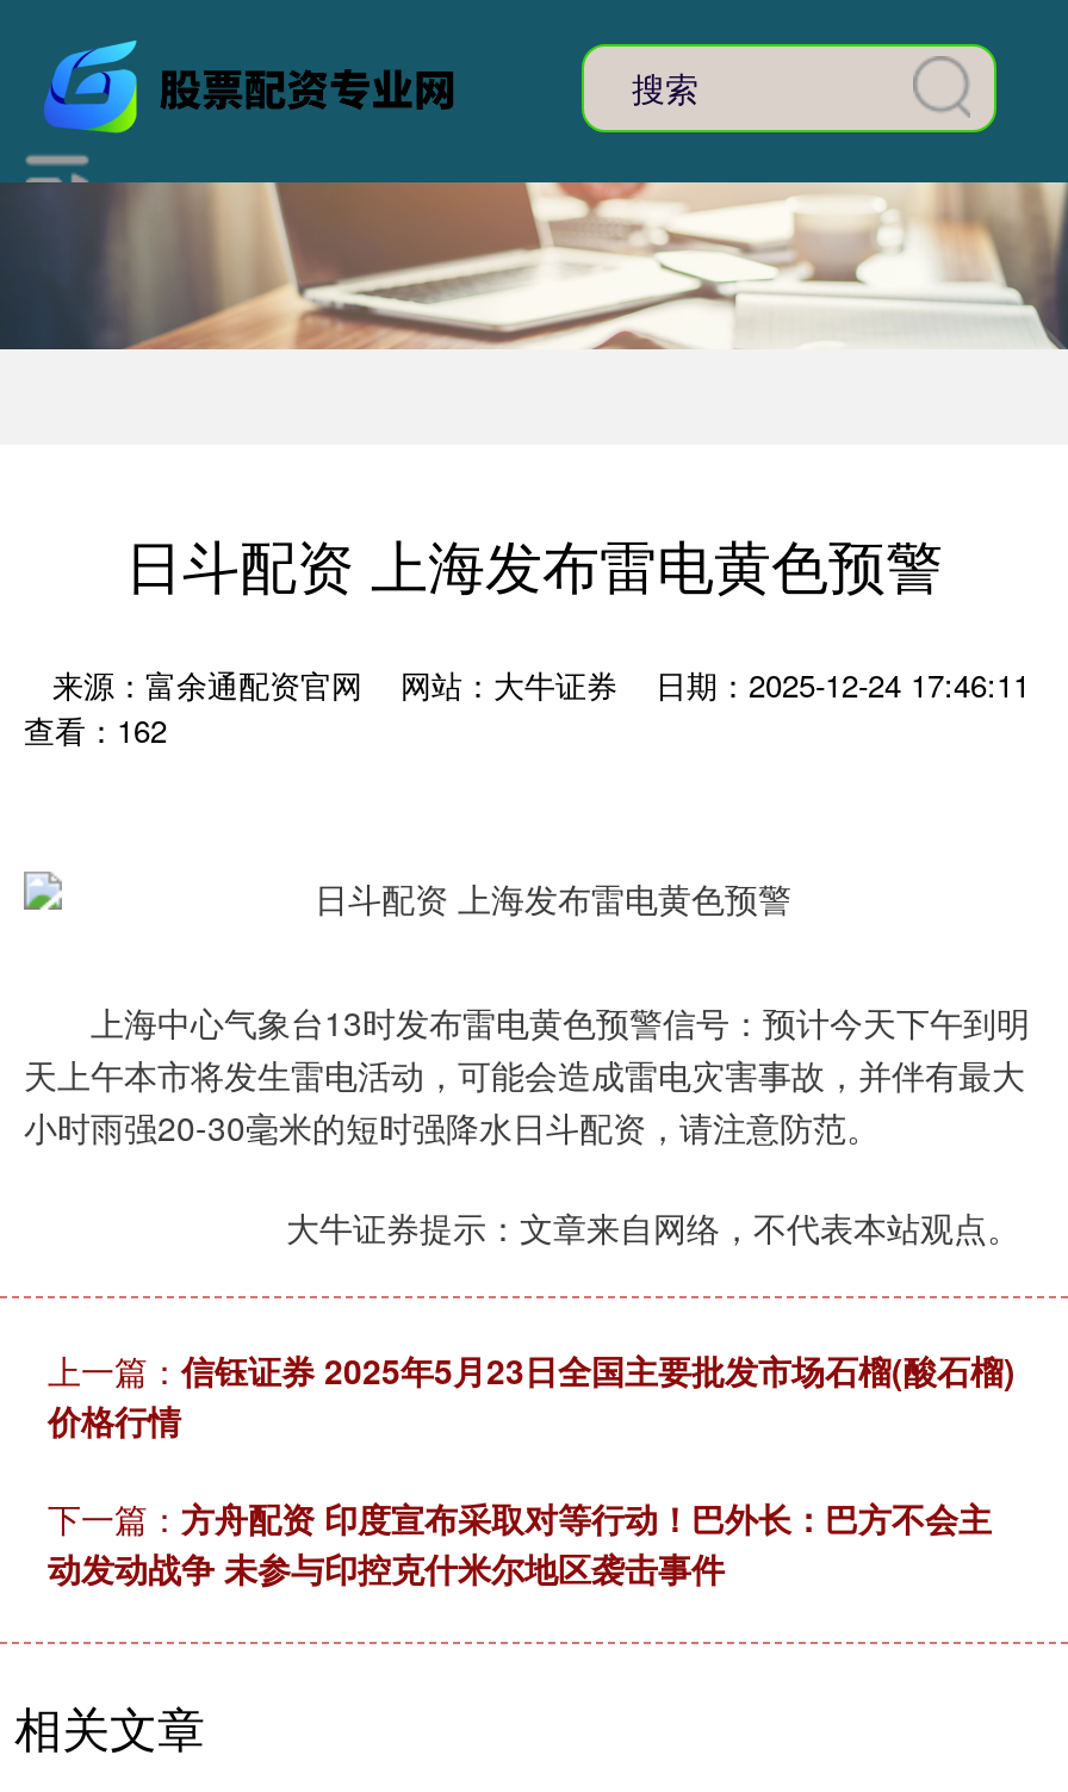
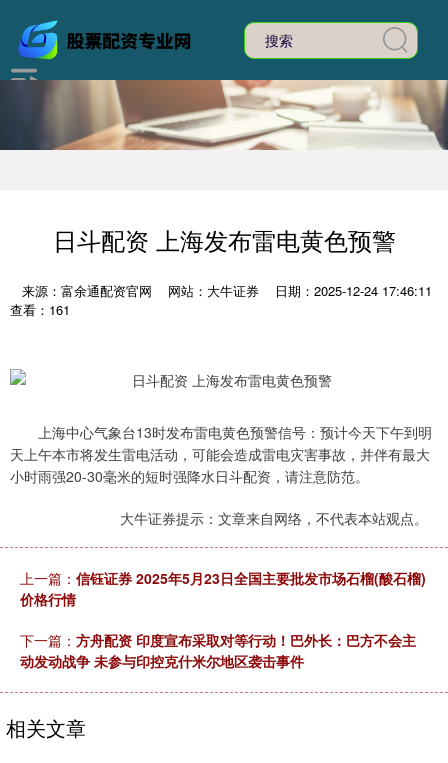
[24,707,167,752] 查看：162 -> [10,300,70,319] 查看：161

